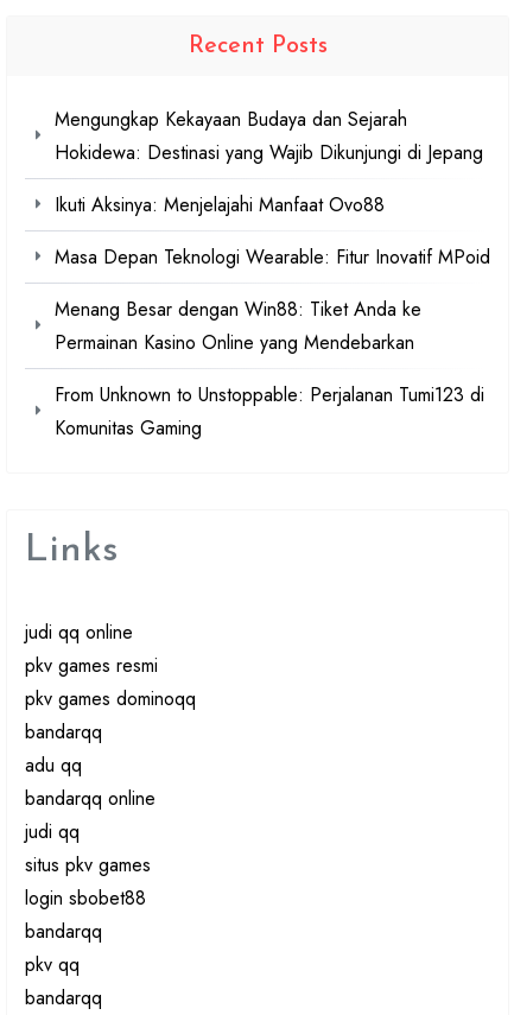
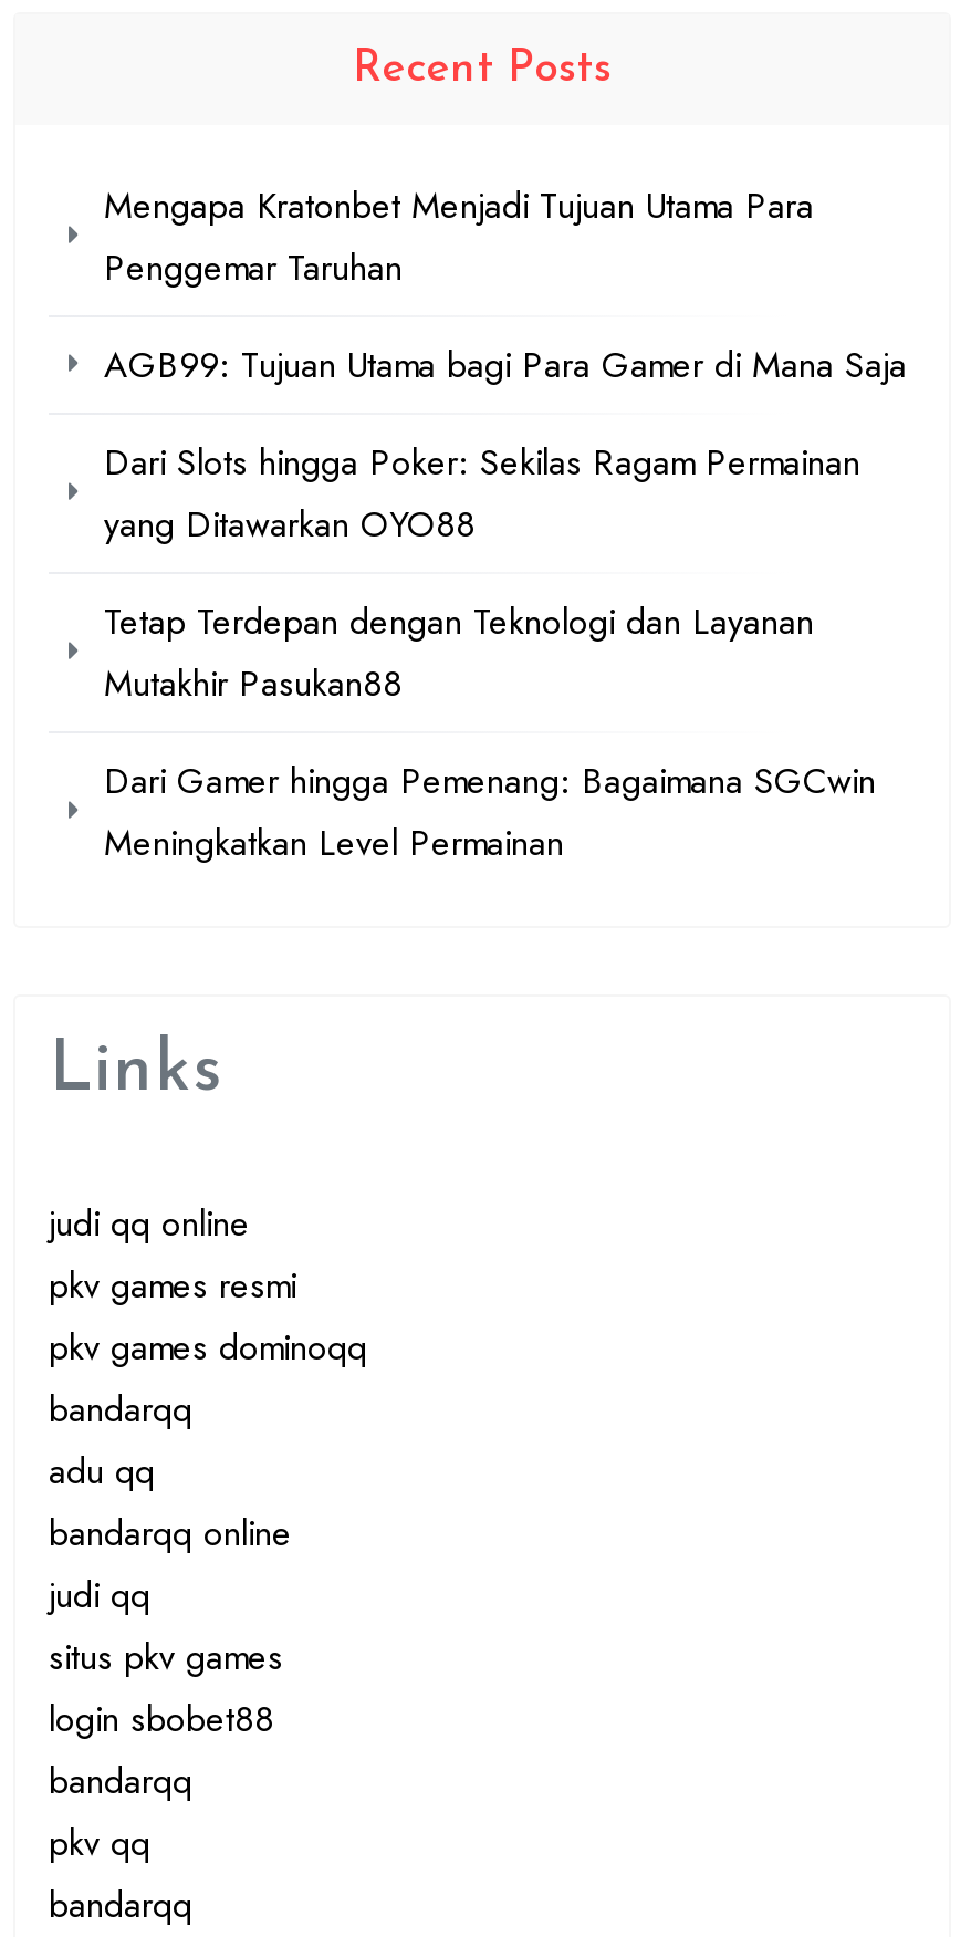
[55,105,483,166] Mengungkap Kekayaan Budaya dan Sejarah | Hokidewa: Destinasi yang Wajib Dikunjungi di Jepang -> [104,179,814,292] Mengapa Kratonbet Menjadi Tujuan Utama Para | Penggemar Taruhan
[55,191,385,218] Ikuti Aksinya: Menjelajahi Manfaat Ovo88 -> [104,339,907,390] AGB99: Tujuan Utama bagi Para Gamer di Mana Saja
[55,243,490,270] Masa Depan Teknologi Wearable: Fitur Inovatif MPoid -> [104,436,860,549] Dari Slots hingga Poker: Sekilas Ragam Permainan | yang Ditawarkan OYO88
[55,295,421,356] Menang Besar dengan Win88: Tiket Anda ke | Permainan Kasino Online yang Mendebarkan -> [104,595,814,708] Tetap Terdepan dengan Teknologi dan Layanan | Mutakhir Pasukan88
[55,381,484,441] From Unknown to Unstoppable: Perjalanan Tumi123 di | Komunitas Gaming -> [104,755,876,868] Dari Gamer hingga Pemenang: Bagaimana SGCwin | Meningkatkan Level Permainan

